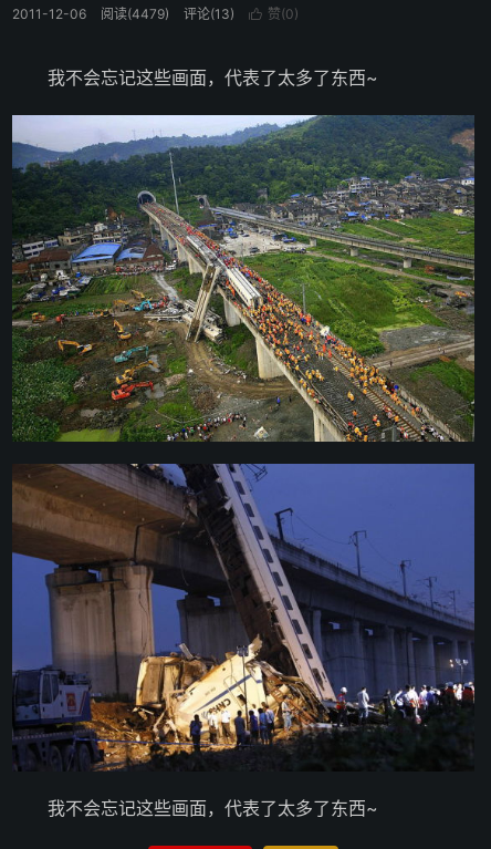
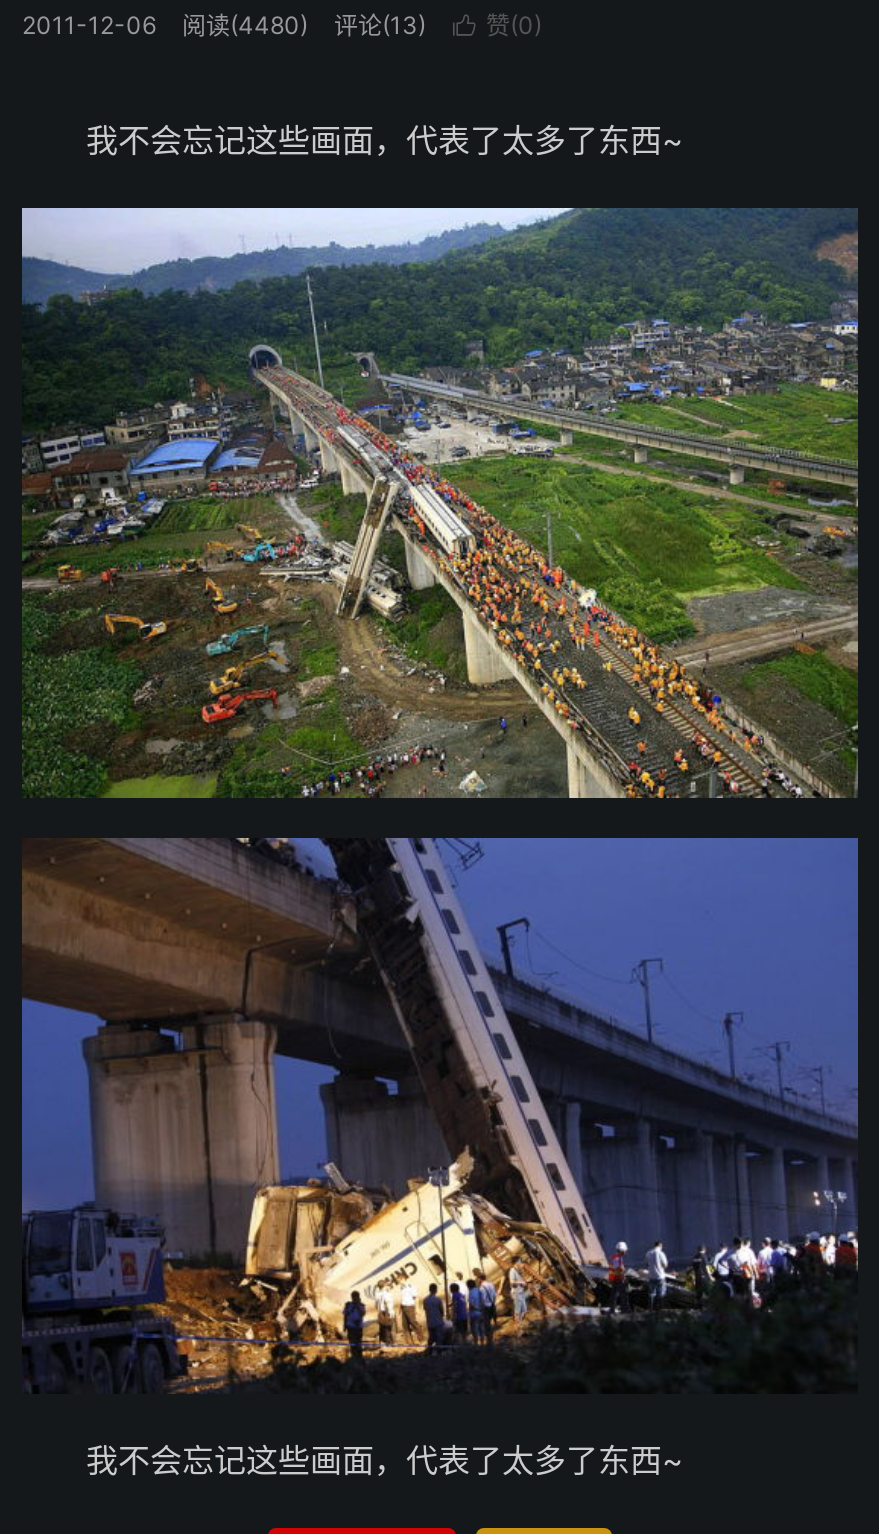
[101,6,169,22] 阅读(4479) -> [182,10,308,40] 阅读(4480)

